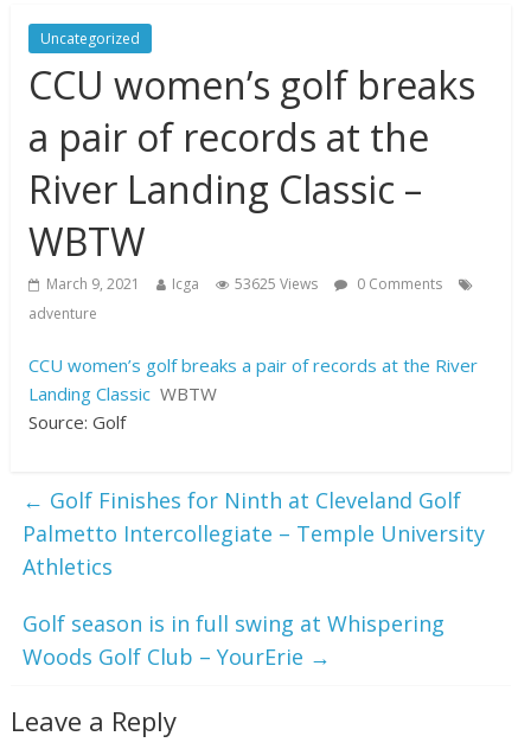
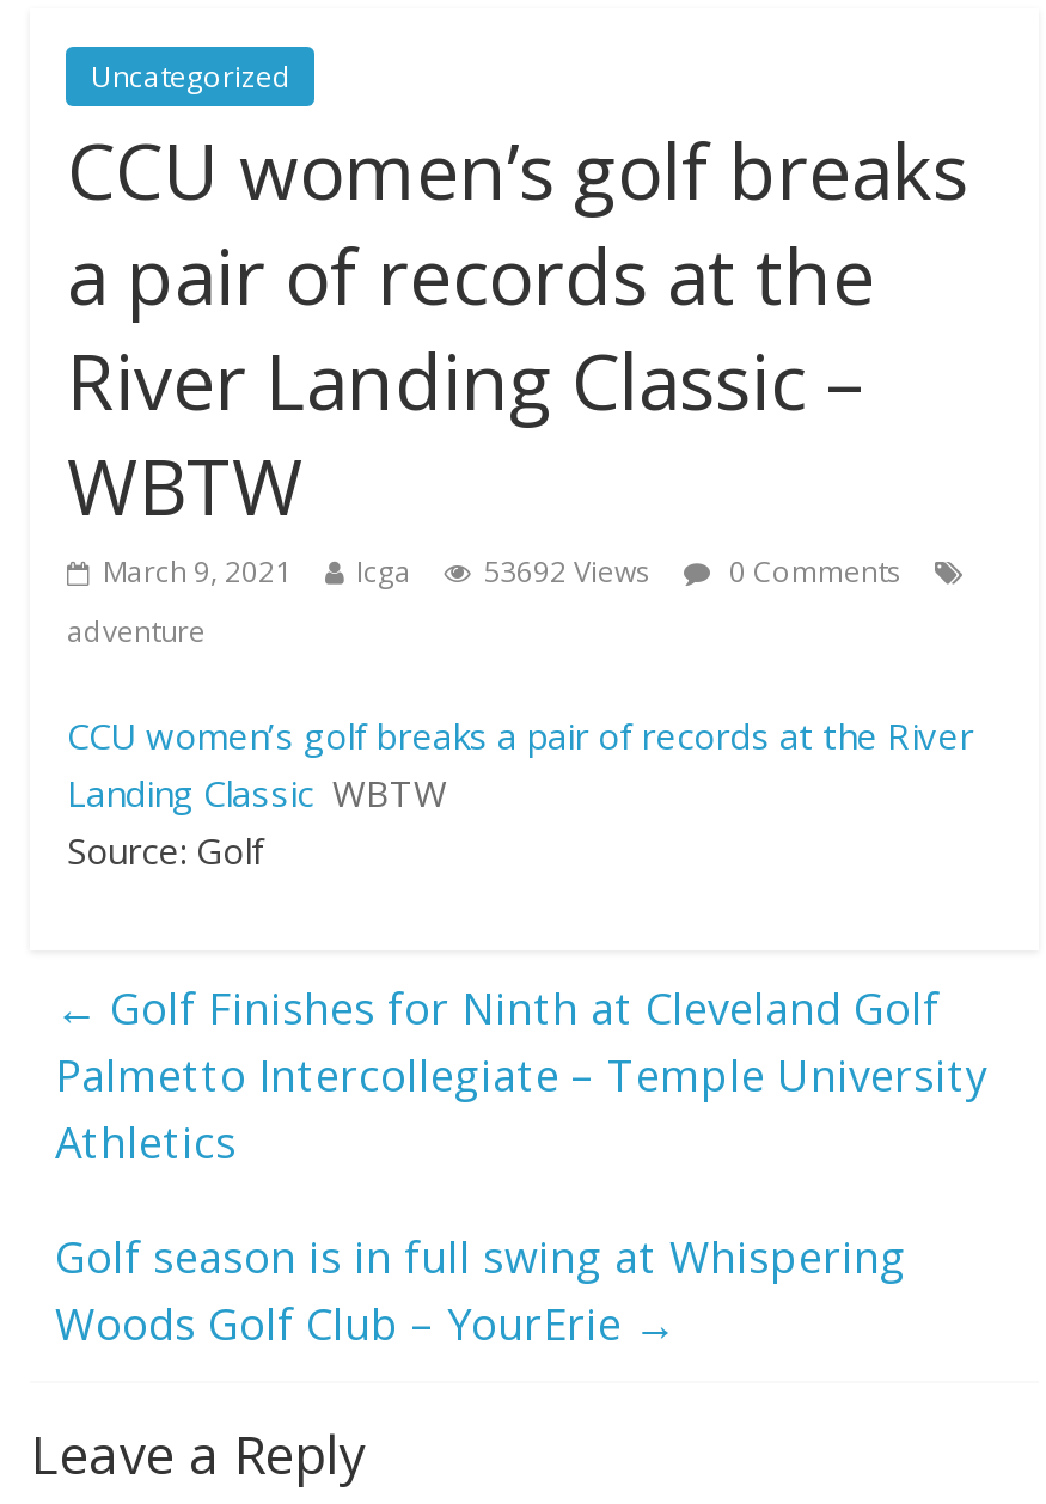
[47,274,443,294] March 9, 2021 Icga 53625 Views 0 Comments -> [103,551,901,592] March 9, 2021 Icga 53692 Views 0 Comments

